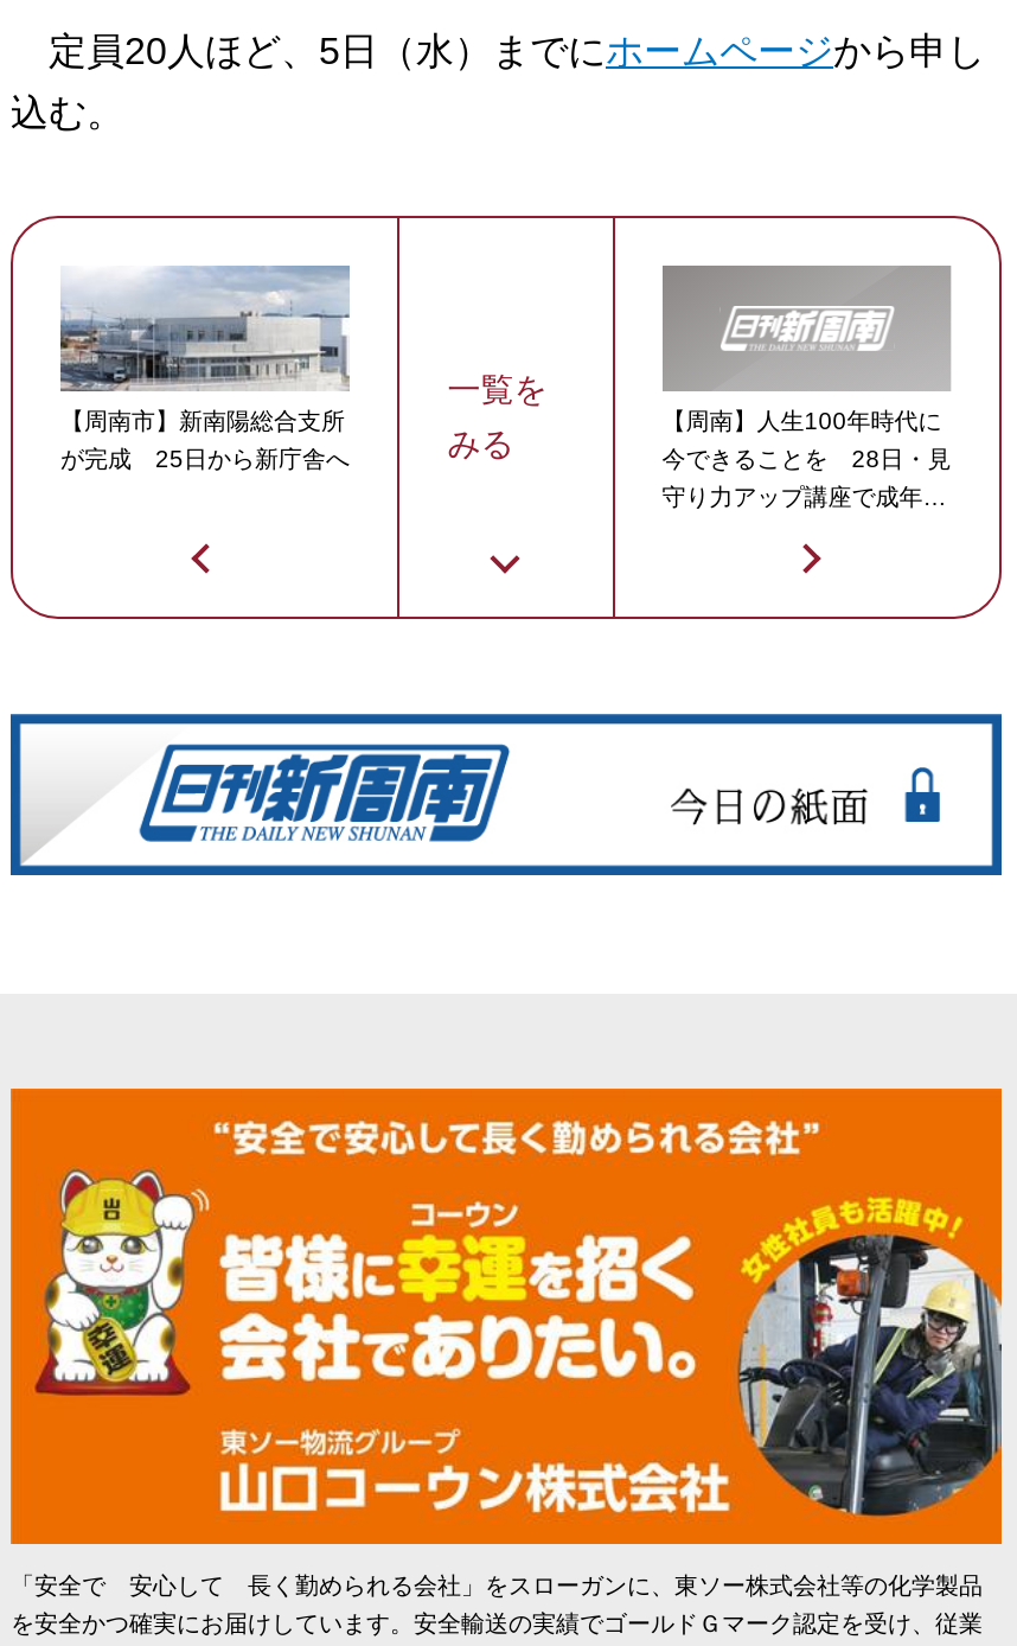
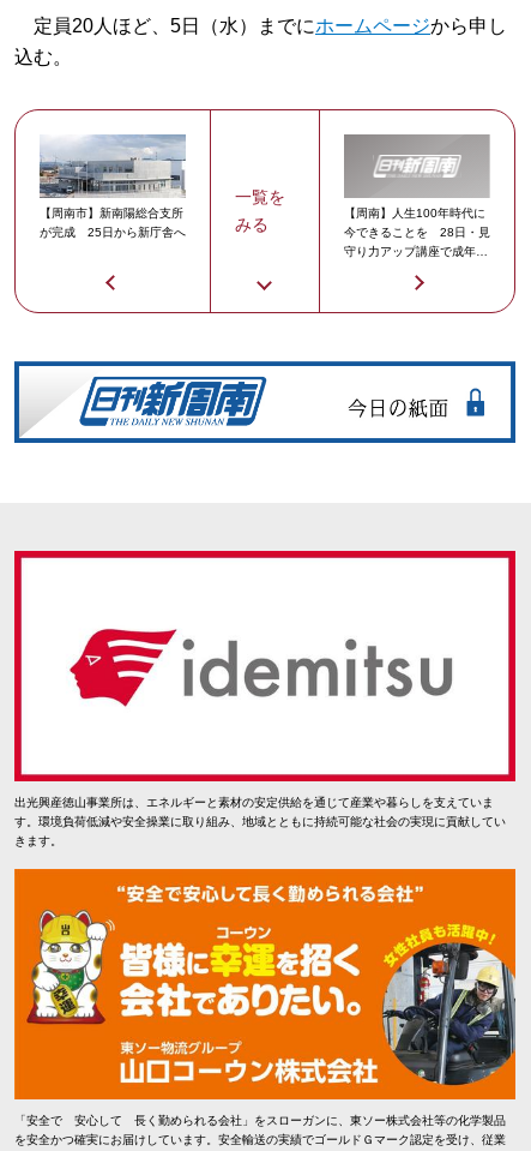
none -> [13,550,517,847] [image] | 出光興産徳山事業所は、エネルギーと素材の安定供給を通じて産業や暮らしを支えていま | す。環境負荷低減や安全操業に取り組み、地域とともに持続可能な社会の実現に貢献してい | きます。

